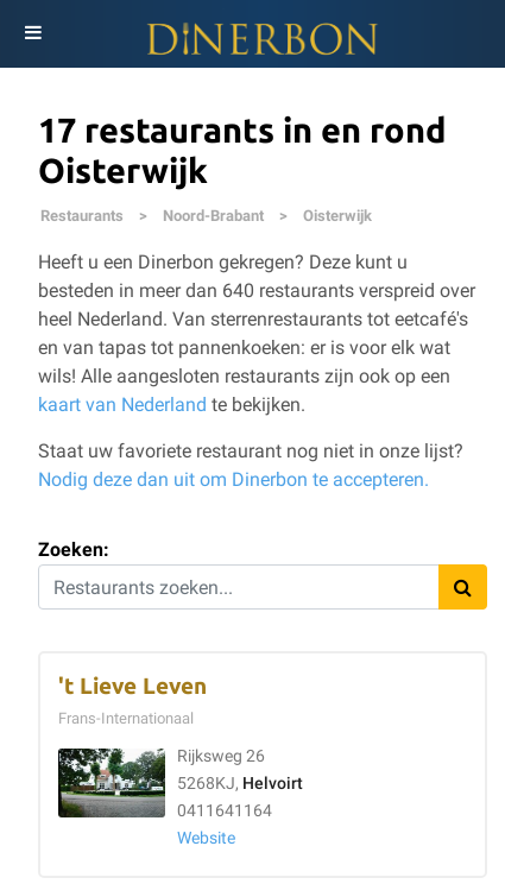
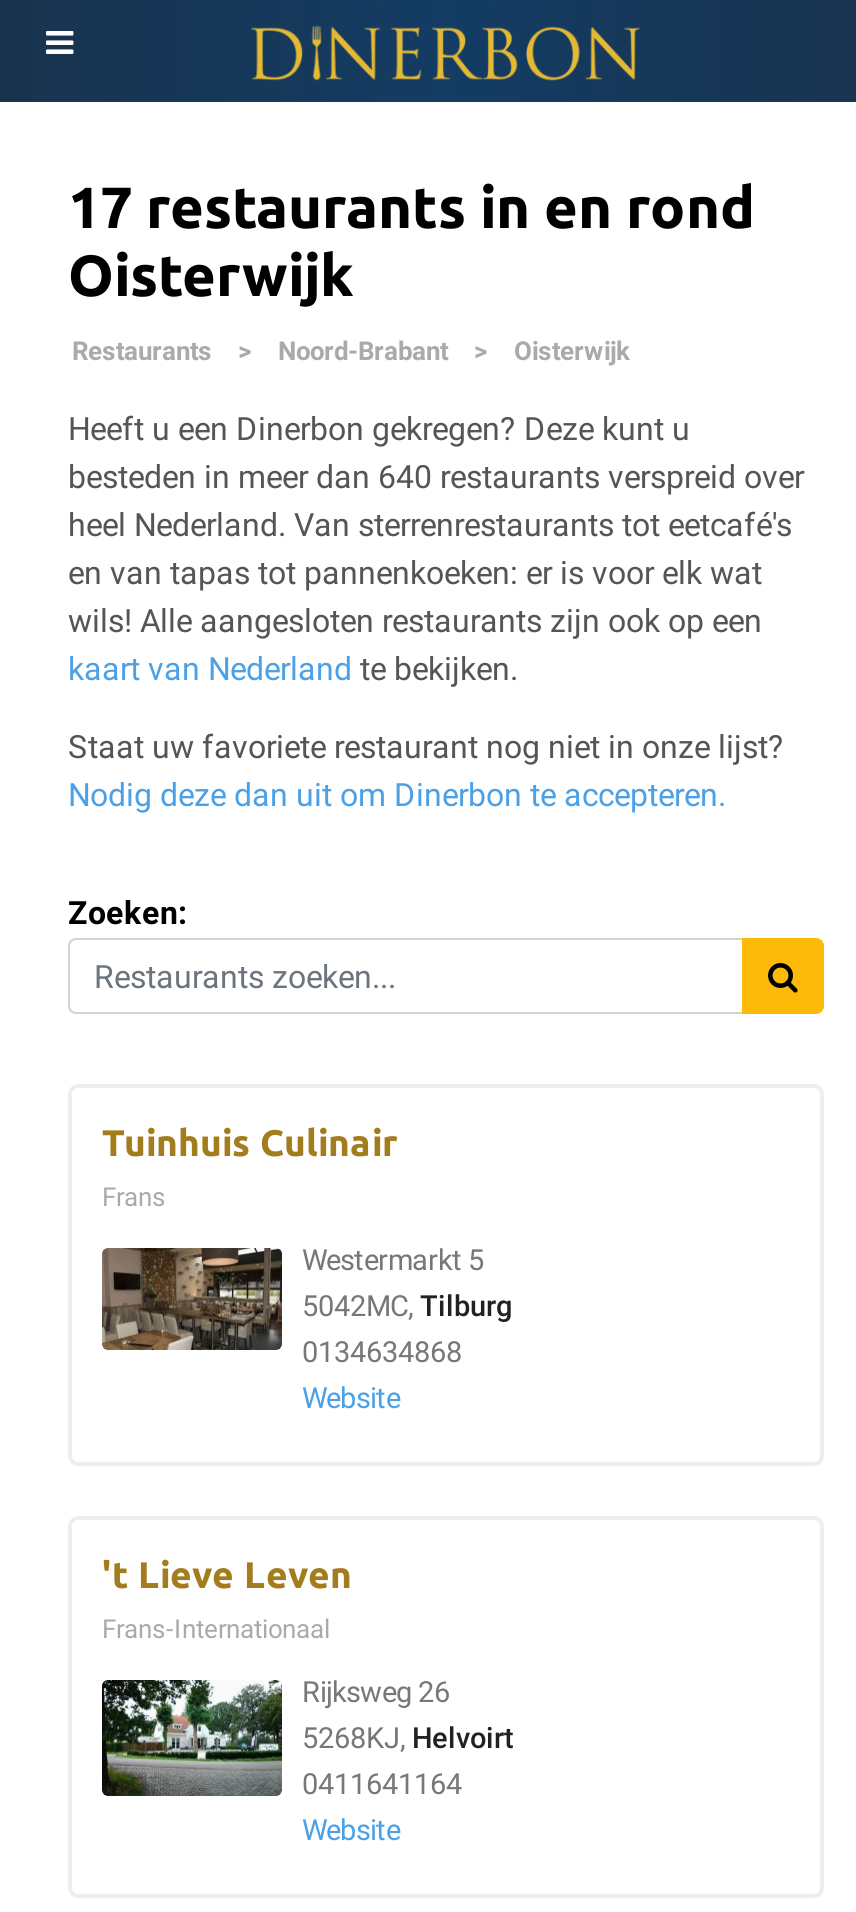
none -> [100,1122,512,1416] [image] | Tuinhuis Culinair | Frans | Westermarkt 5 | 5042MC, Tilburg | 0134634868 | Website

